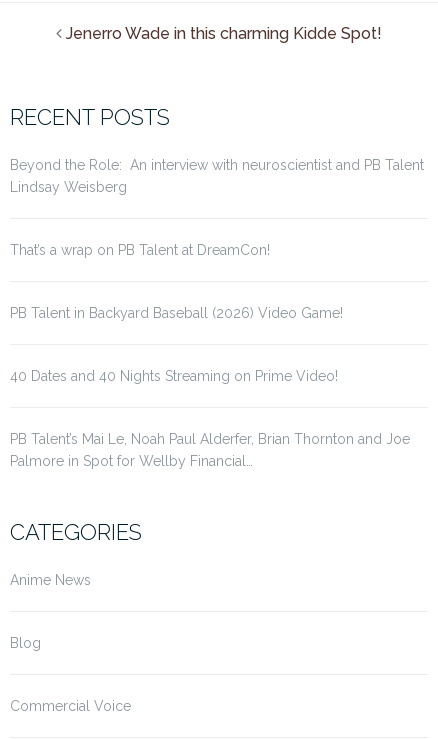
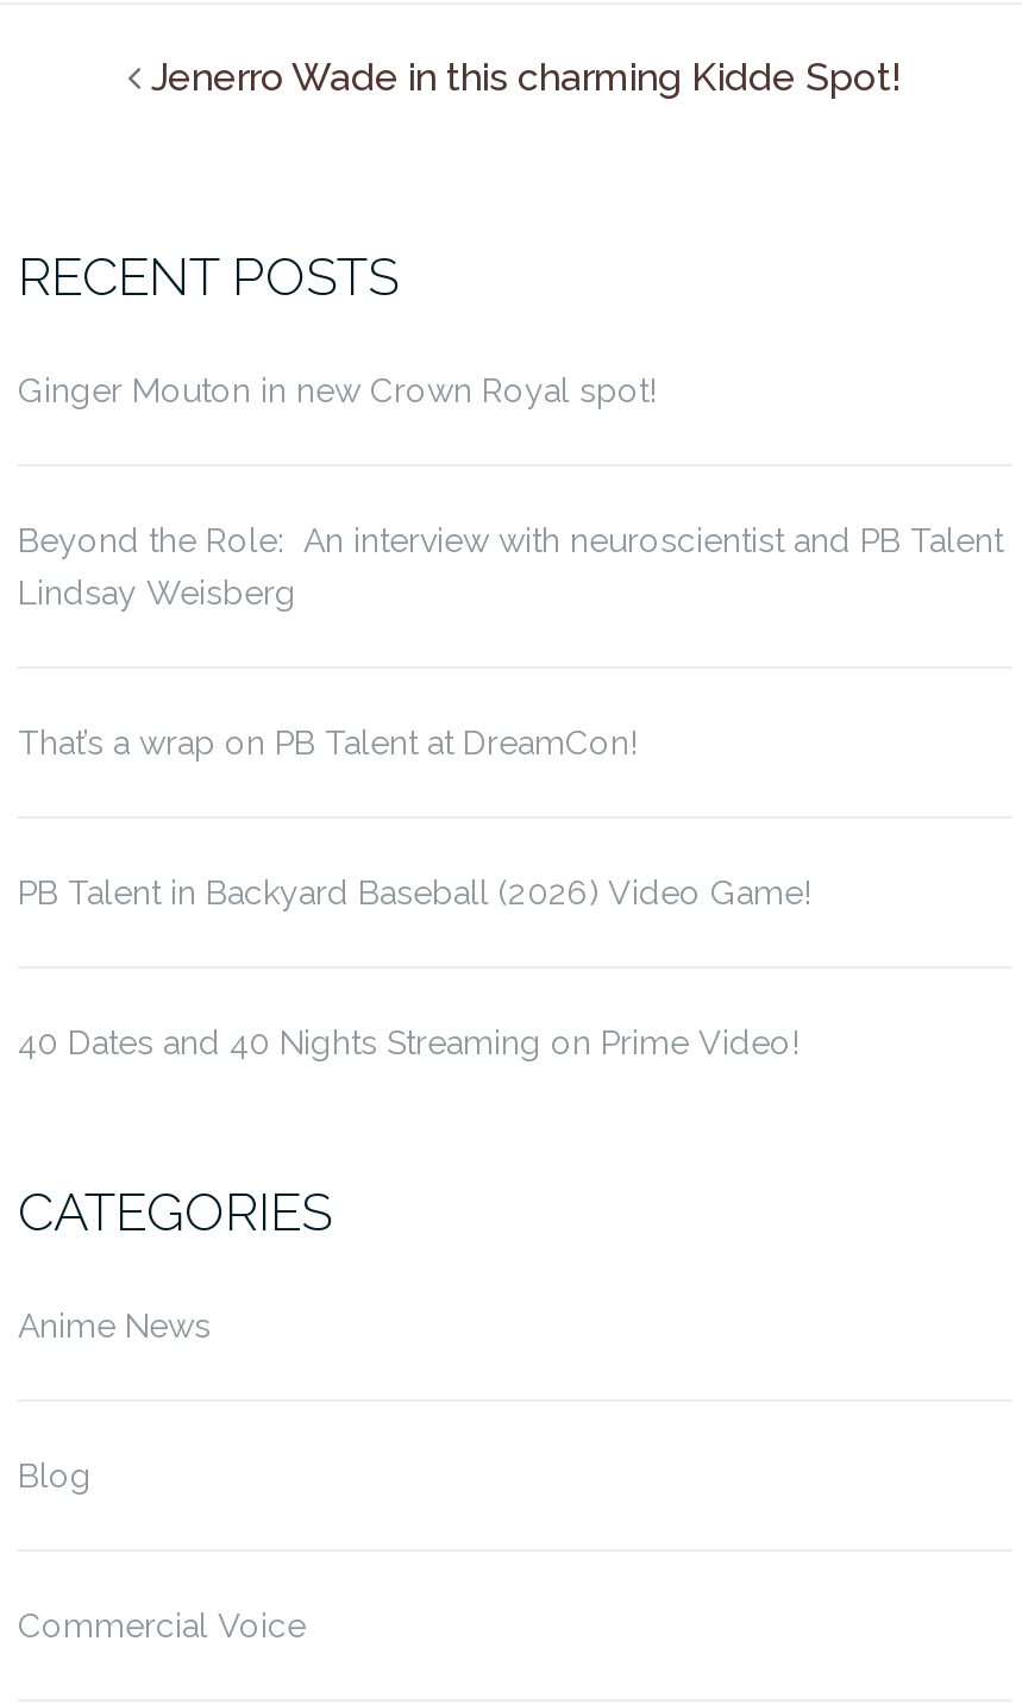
none -> [18,372,656,411] Ginger Mouton in new Crown Royal spot!
moved [10,157,424,384] -> [18,522,1003,1063]: Beyond the Role: An interview with neuroscientist and PB Talent | Lindsay Weisberg | That’s a wrap on PB Talent at DreamCon! | PB Talent in Backyard Baseball (2026) Video Game! | 40 Dates and 40 Nights Streaming on Prime Video!
[10,431,410,469] PB Talent’s Mai Le, Noah Paul Alderfer, Brian Thornton and Joe | Palmore in Spot for Wellby Financial… -> none

